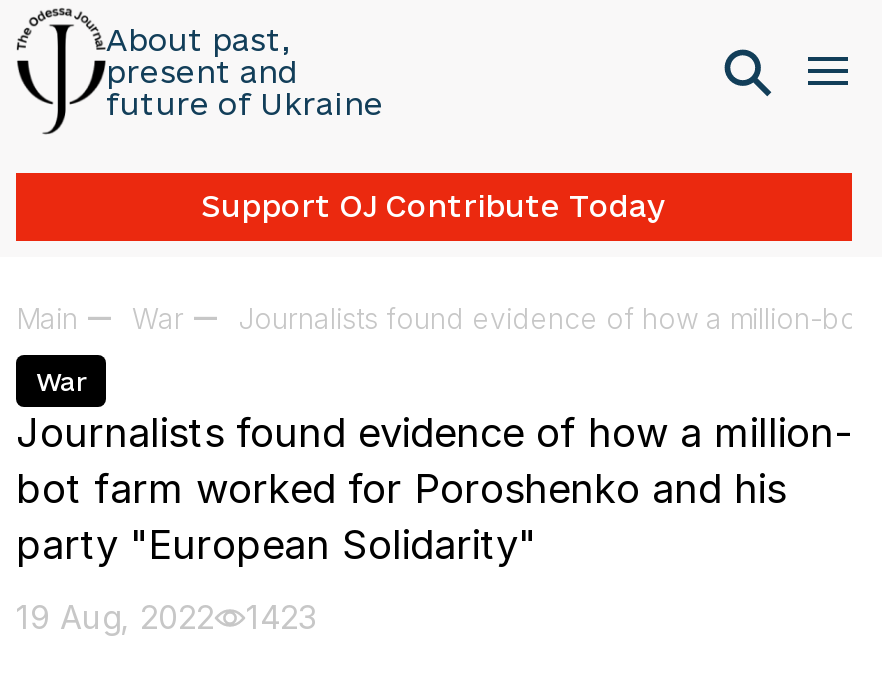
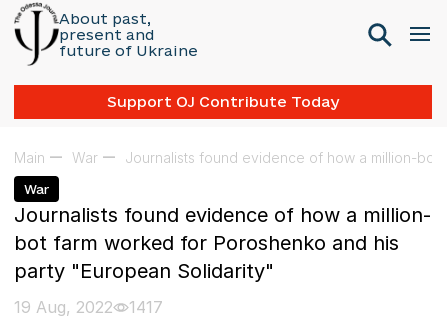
[16,596,316,636] 19 Aug, 2022 1423 -> [14,297,163,317] 19 Aug, 2022 1417

